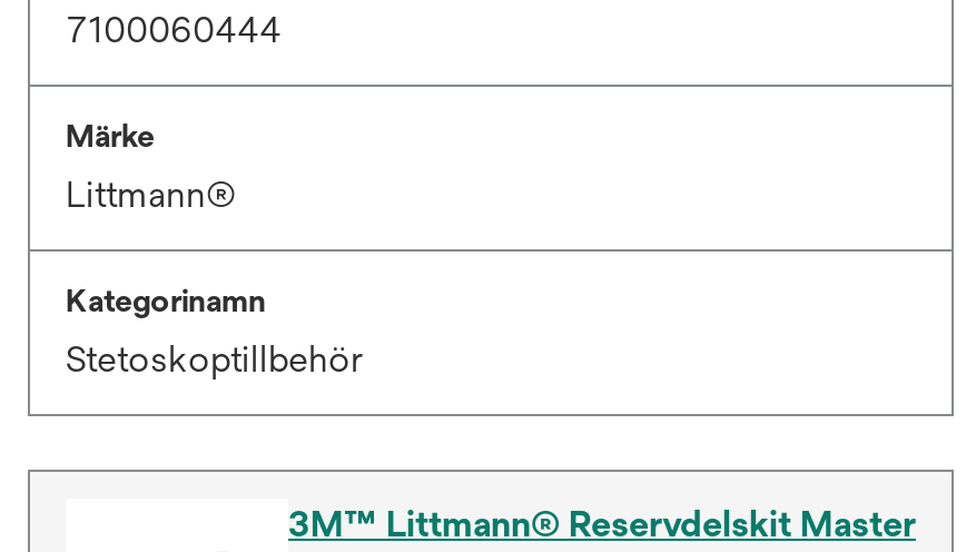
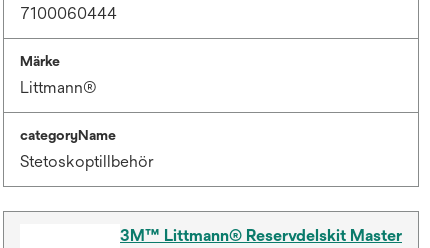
[66,284,266,319] Kategorinamn -> [20,127,116,143] categoryName

